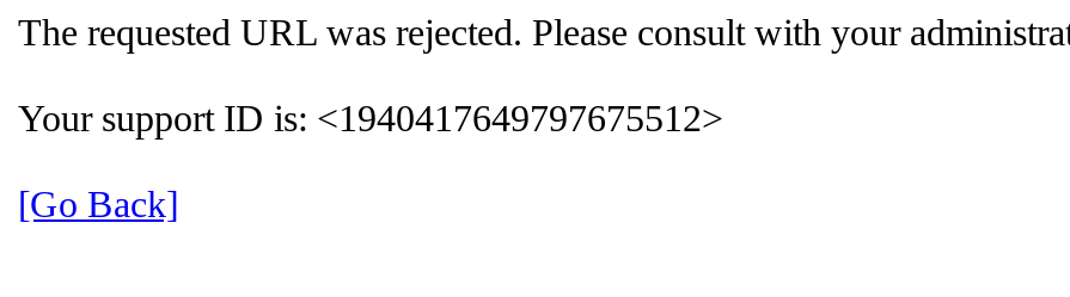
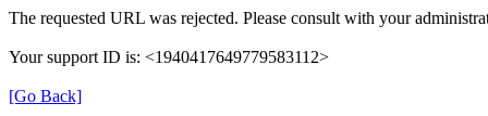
[18,98,723,138] Your support ID is: <1940417649797675512> -> [9,48,329,66] Your support ID is: <1940417649779583112>

